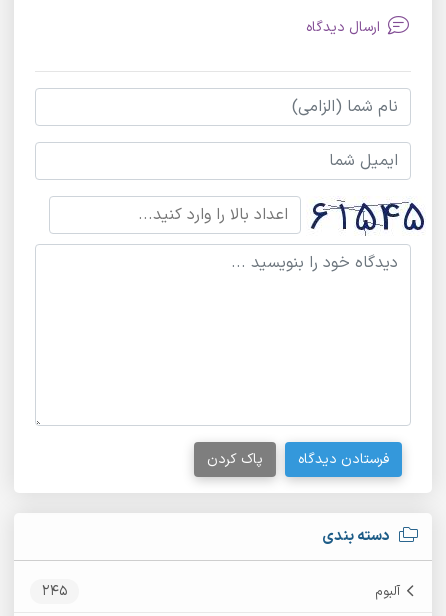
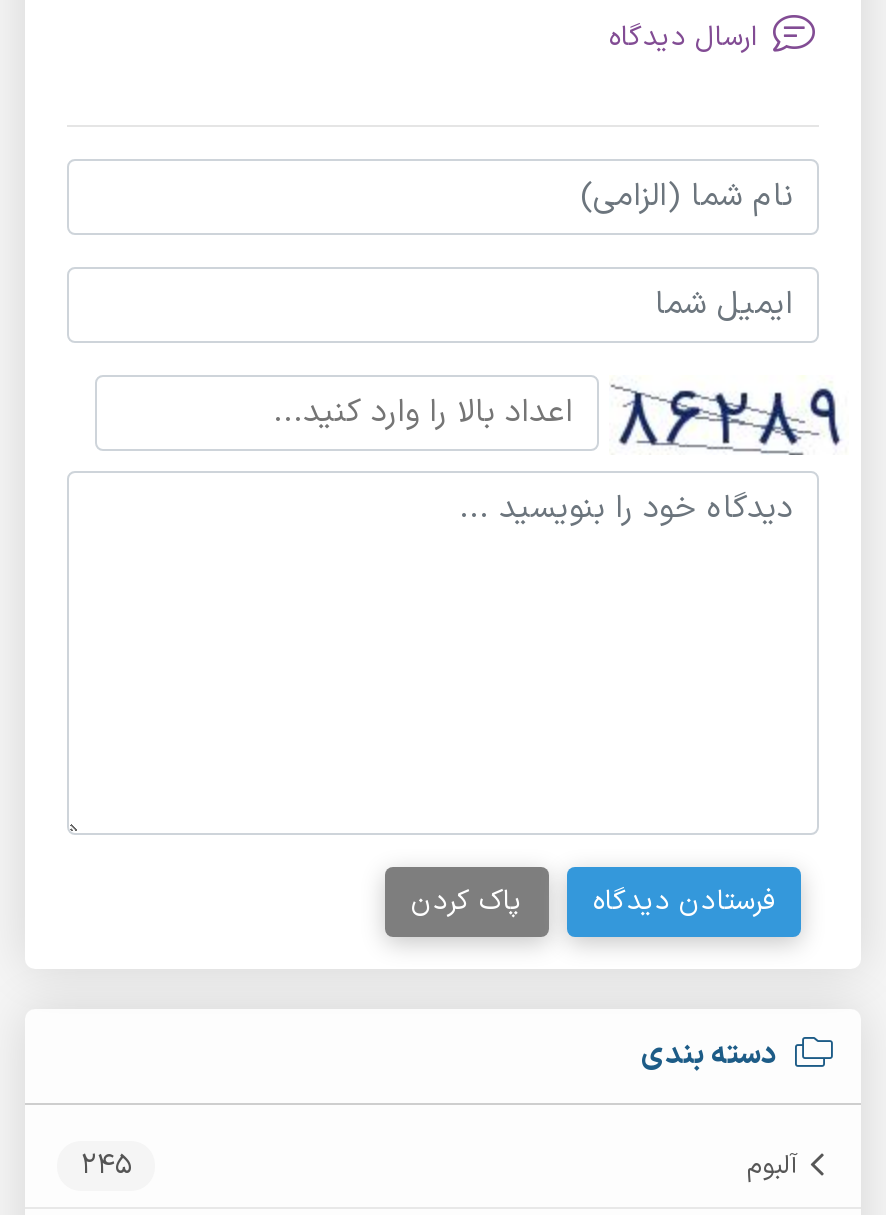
[308,199,425,236] [image] -> [609,383,845,457] [image]

